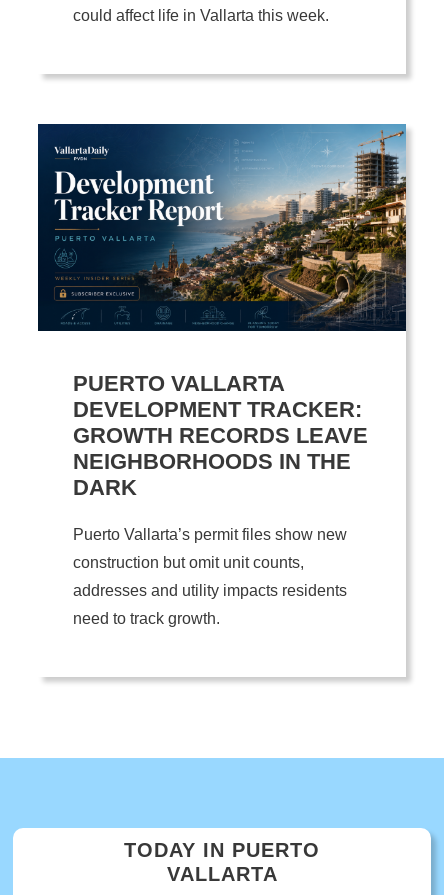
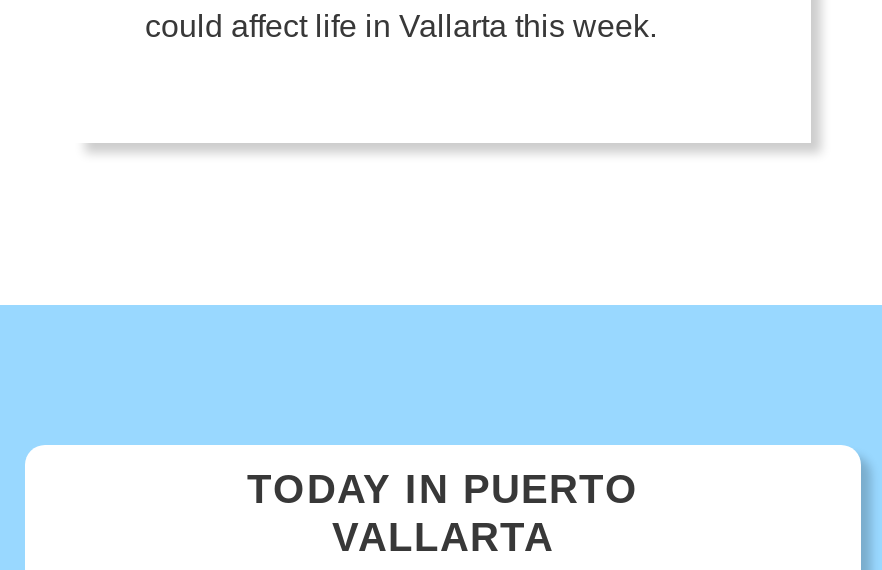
[37,123,407,627] [image] | PUERTO VALLARTA | DEVELOPMENT TRACKER: | GROWTH RECORDS LEAVE | NEIGHBORHOODS IN THE | DARK | Puerto Vallarta’s permit files show new | construction but omit unit counts, | addresses and utility impacts residents | need to track growth. -> none

